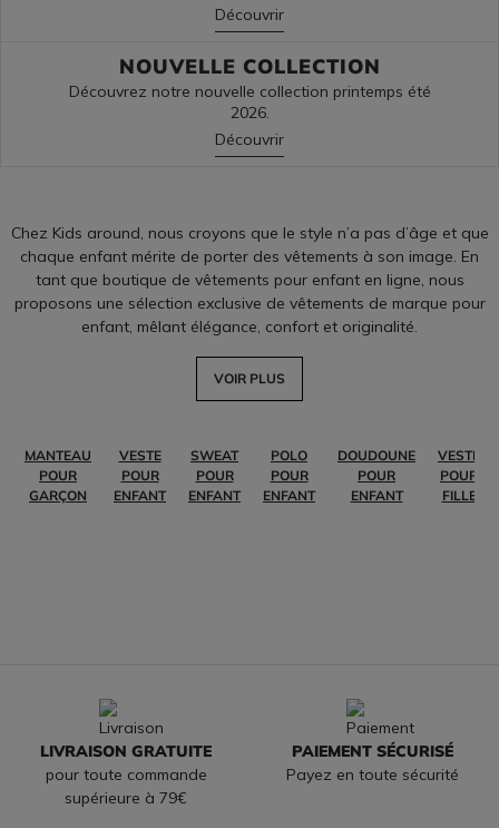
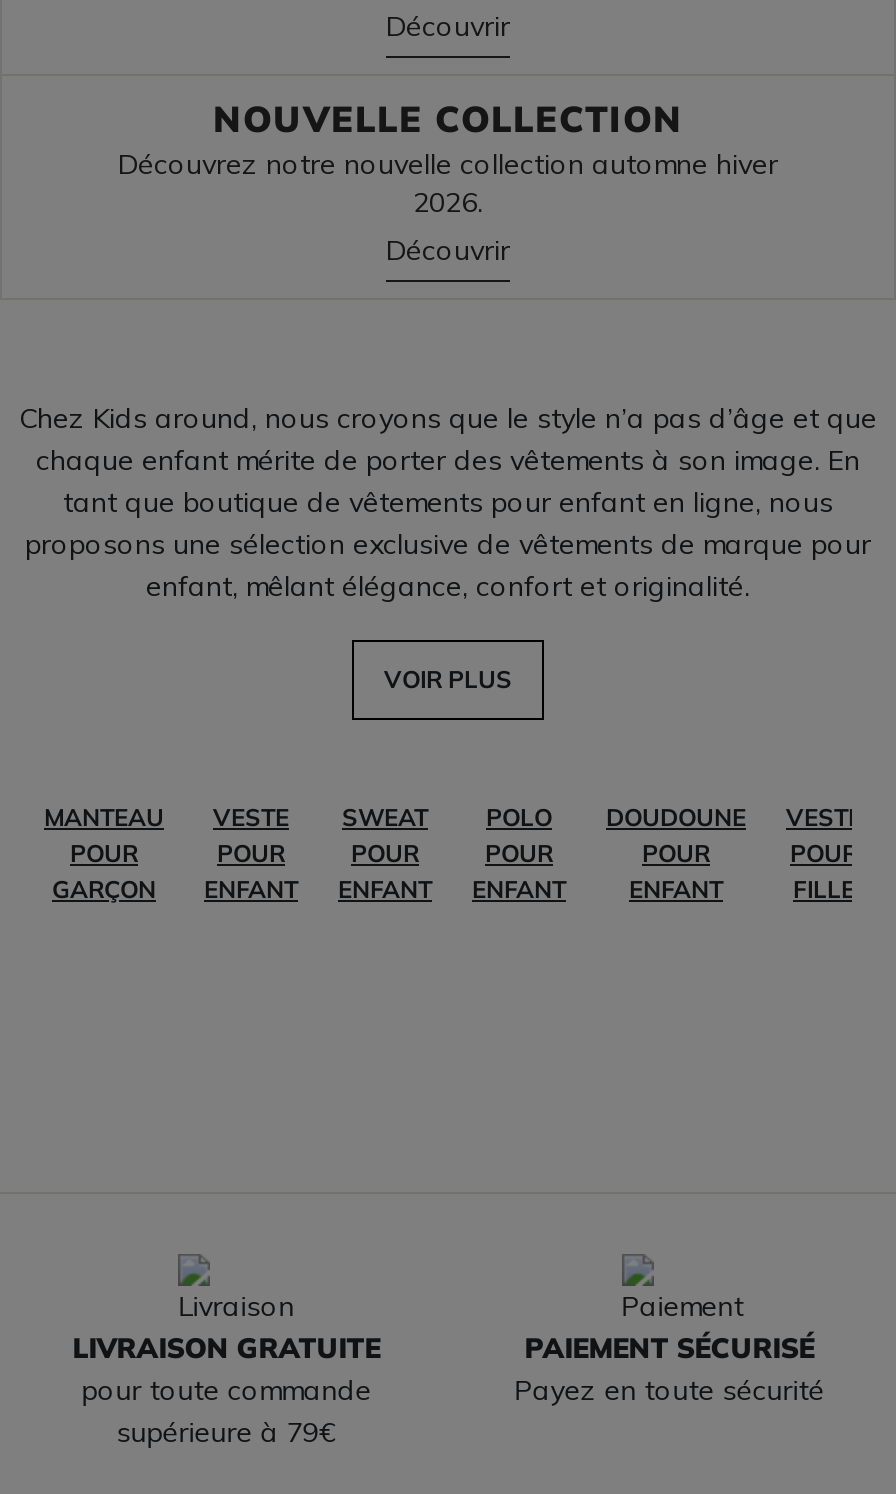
[69,81,430,101] Découvrez notre nouvelle collection printemps été -> [118,146,778,182] Découvrez notre nouvelle collection automne hiver

